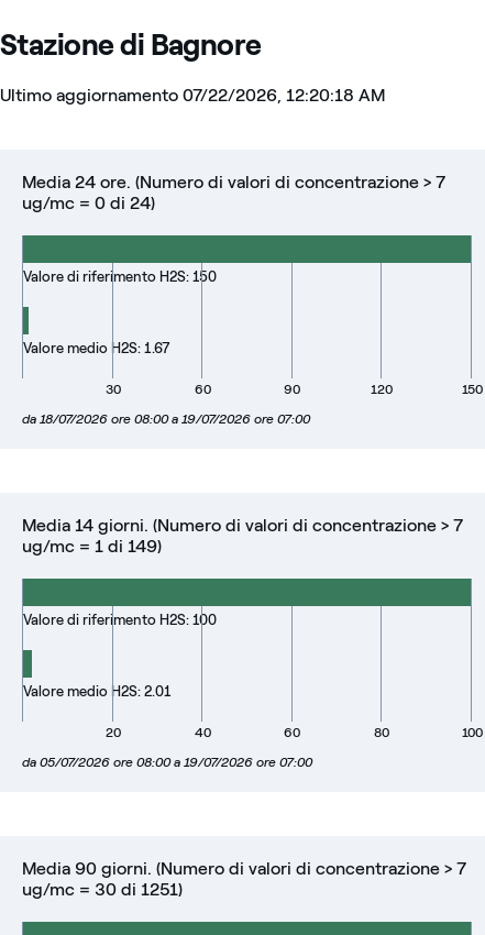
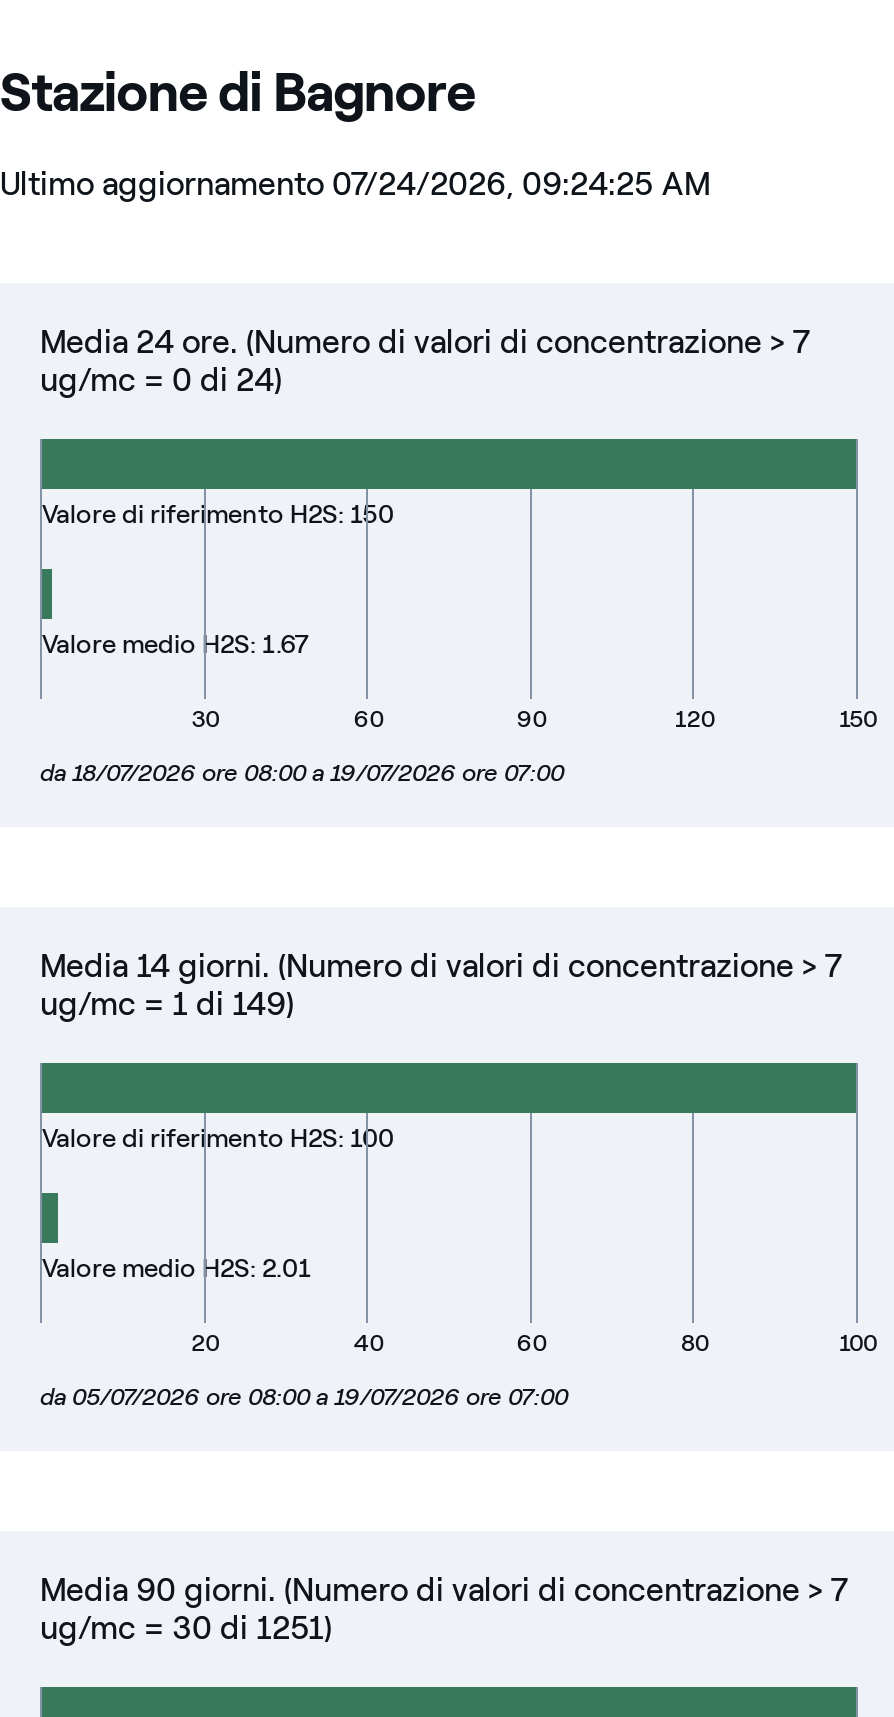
[0,85,385,106] Ultimo aggiornamento 07/22/2026, 12:20:18 AM -> [0,165,710,203] Ultimo aggiornamento 07/24/2026, 09:24:25 AM

